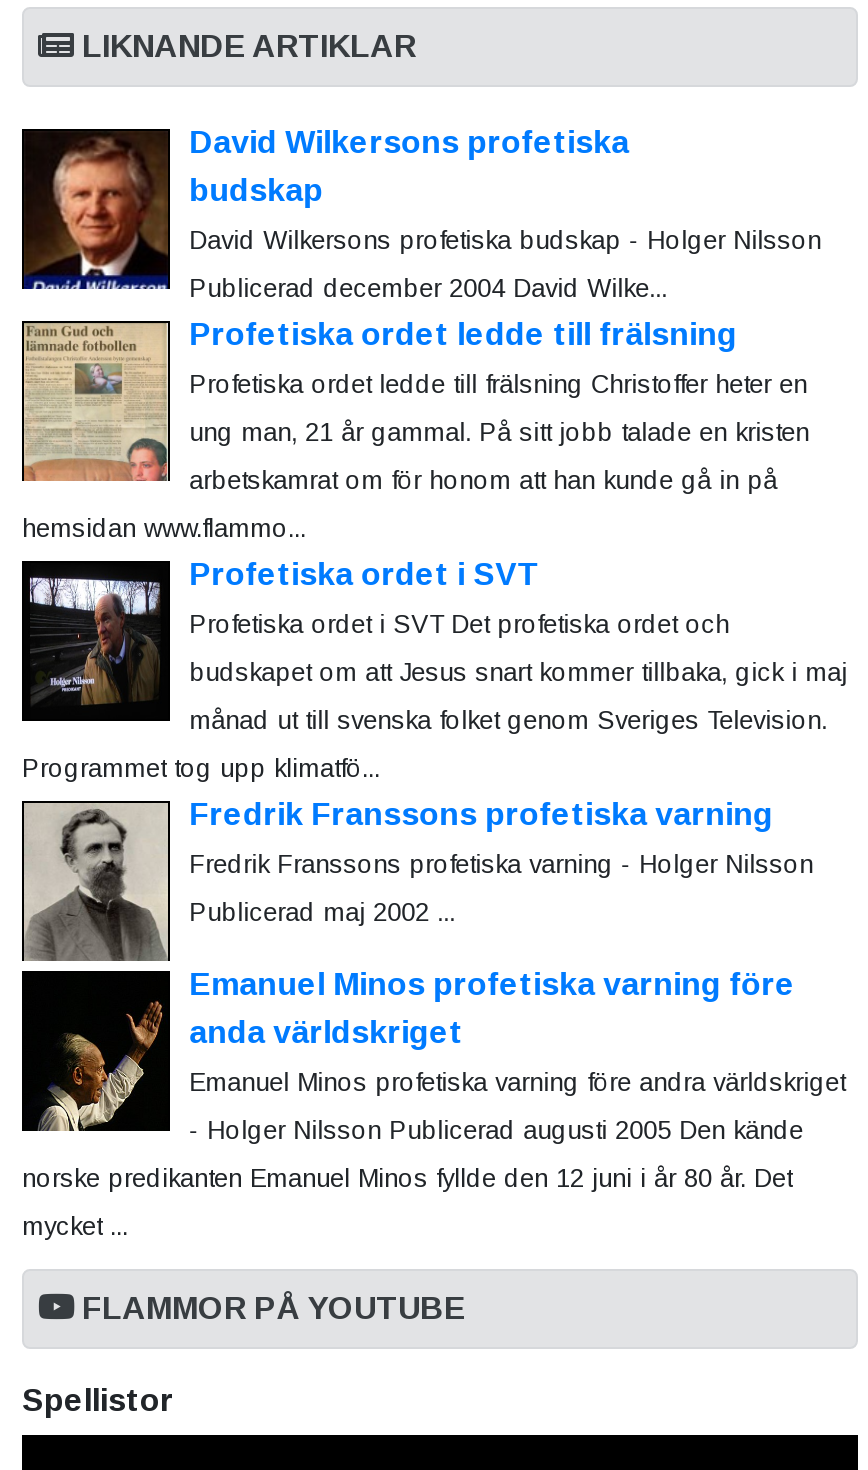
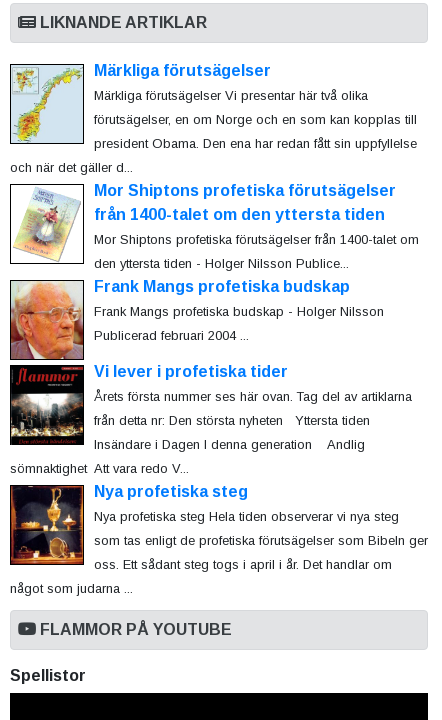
[22,125,629,291] [image] | David Wilkersons profetiska | budskap -> [10,62,271,145] [image] | Märkliga förutsägelser
[189,225,821,255] David Wilkersons profetiska budskap - Holger Nilsson -> [94,88,368,103] Märkliga förutsägelser Vi presentar här två olika
[189,273,737,351] Publicerad december 2004 David Wilke... | Profetiska ordet ledde till frälsning -> [94,112,417,127] förutsägelser, en om Norge och en som kan kopplas till
[189,369,807,399] Profetiska ordet ledde till frälsning Christoffer heter en -> [94,136,417,151] president Obama. Den ena har redan fått sin uppfyllelse
[22,415,809,499] [image] | ung man, 21 år gammal. På sitt jobb talade en kristen -> [10,160,413,225] [image] | och när det gäller d... | Mor Shiptons profetiska förutsägelser | från 1400-talet om den yttersta tiden
[189,465,777,495] arbetskamrat om för honom att han kunde gå in på -> [94,232,419,247] Mor Shiptons profetiska förutsägelser från 1400-talet om
[22,513,539,739] [image] | hemsidan www.flammo... | Profetiska ordet i SVT -> [10,256,350,345] [image] | den yttersta tiden - Holger Nilsson Publice... | Frank Mangs profetiska budskap
[189,609,729,639] Profetiska ordet i SVT Det profetiska ordet och -> [94,304,384,319] Frank Mangs profetiska budskap - Holger Nilsson
[189,657,847,687] budskapet om att Jesus snart kommer tillbaka, gick i maj -> [94,328,249,343] Publicerad februari 2004 ...
[189,705,827,735] månad ut till svenska folket genom Sveriges Television. -> [94,363,288,380] Vi lever i profetiska tider
[22,753,773,909] [image] | Programmet tog upp klimatfö... | Fredrik Franssons profetiska varning -> [10,389,412,454] [image] | Årets första nummer ses här ovan. Tag del av artiklarna
[189,849,813,879] Fredrik Franssons profetiska varning - Holger Nilsson -> [94,413,370,428] från detta nr: Den största nyheten Yttersta tiden
[189,897,455,927] Publicerad maj 2002 ... -> [94,437,365,452] Insändare i Dagen I denna generation Andlig
[22,967,795,1133] [image] | Emanuel Minos profetiska varning före | anda världskriget -> [10,461,248,550] [image] | sömnaktighet Att vara redo V... | Nya profetiska steg
[189,1067,845,1097] Emanuel Minos profetiska varning före andra världskriget -> [94,509,399,524] Nya profetiska steg Hela tiden observerar vi nya steg
[189,1115,803,1145] - Holger Nilsson Publicerad augusti 2005 Den kände -> [94,533,428,548] som tas enligt de profetiska förutsägelser som Bibeln ger
[22,1163,792,1193] norske predikanten Emanuel Minos fyllde den 12 juni i år 80 år. Det -> [94,557,392,572] oss. Ett sådant steg togs i april i år. Det handlar om
[22,1211,128,1241] mycket ... -> [10,581,133,596] något som judarna ...

